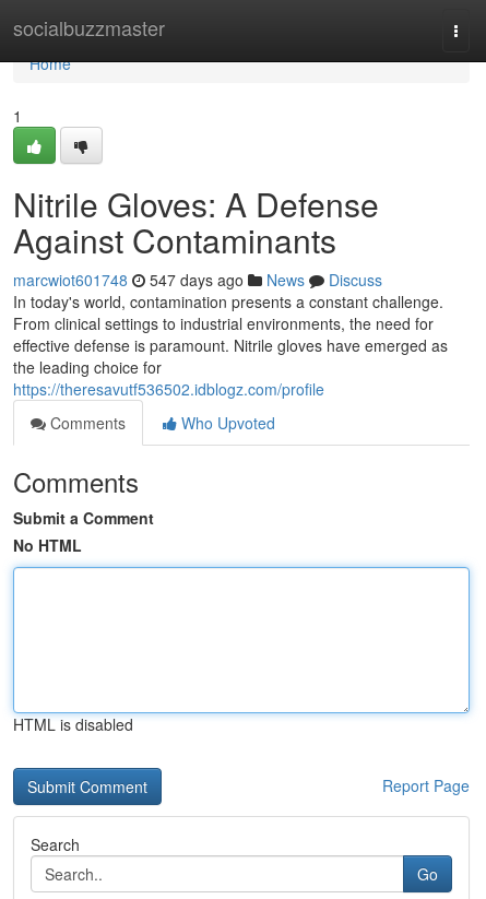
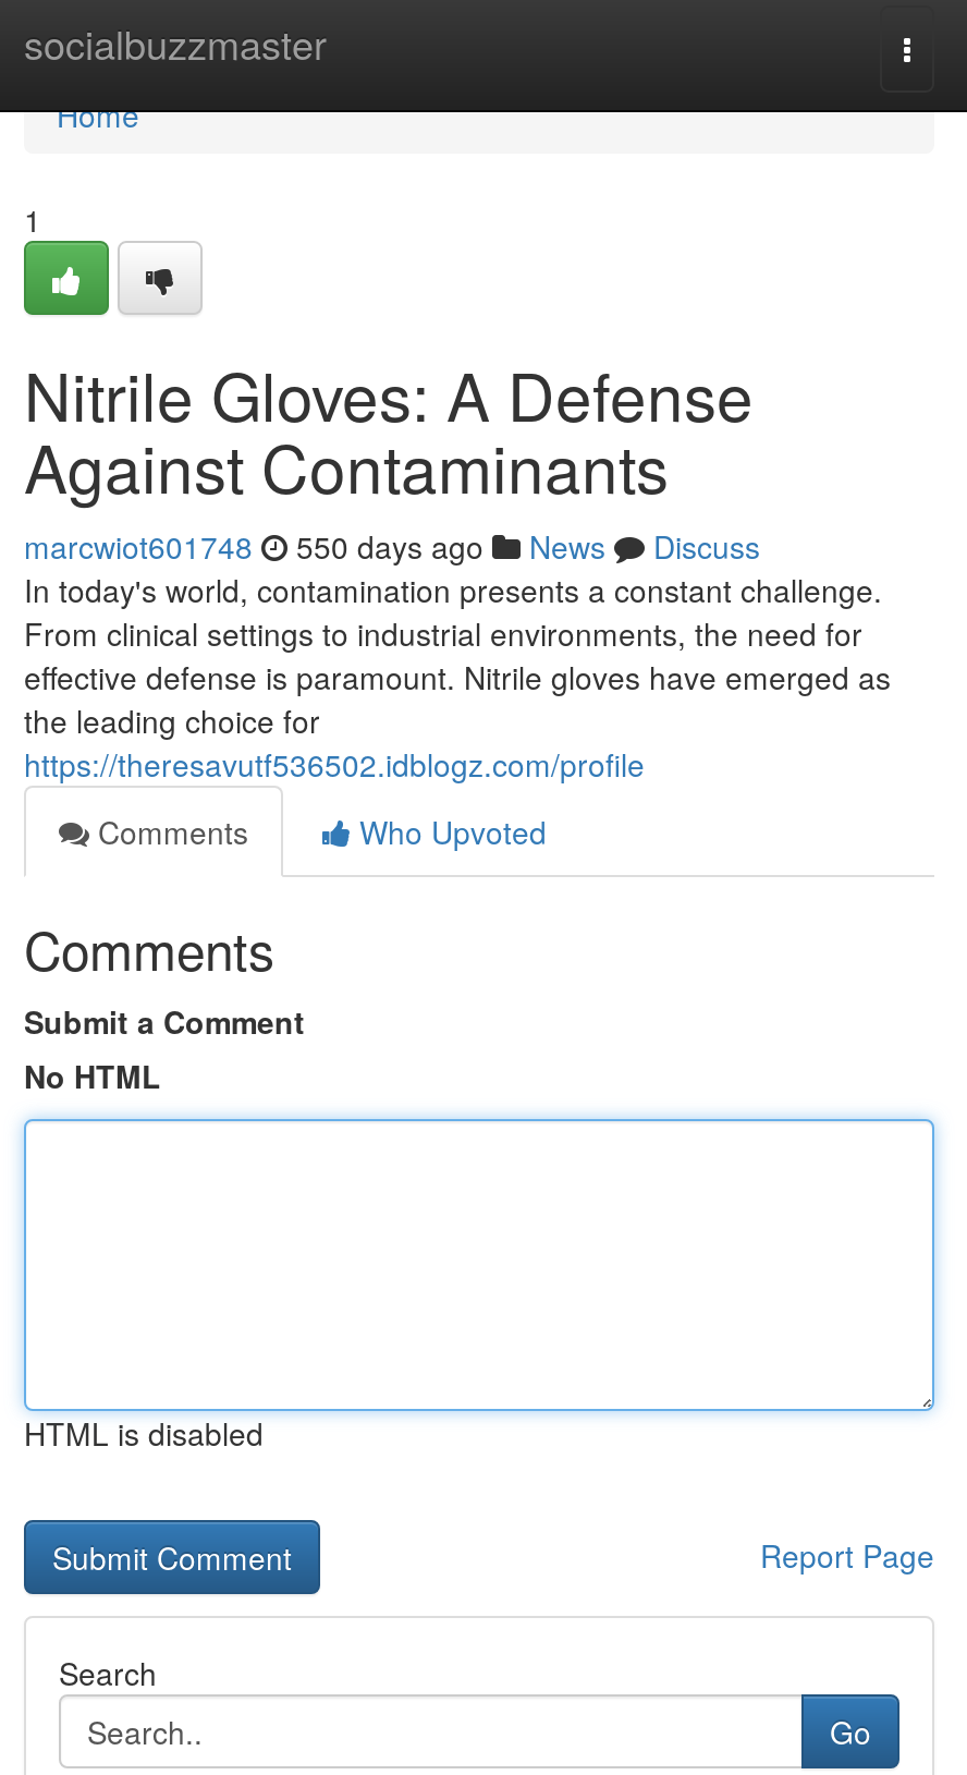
[13,269,382,291] marcwiot601748 547 days ago News Discuss -> [24,524,760,568] marcwiot601748 550 days ago News Discuss

